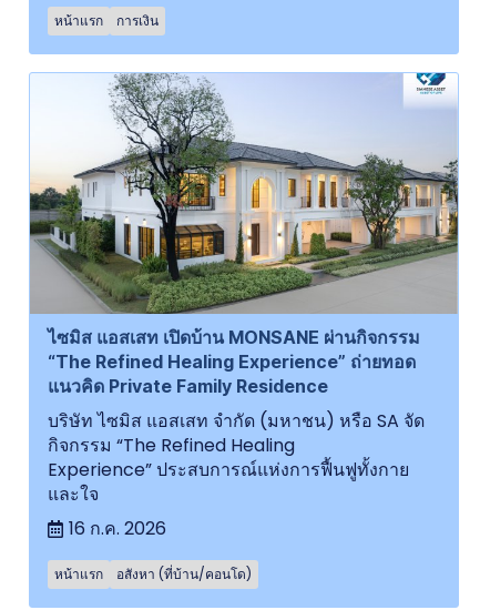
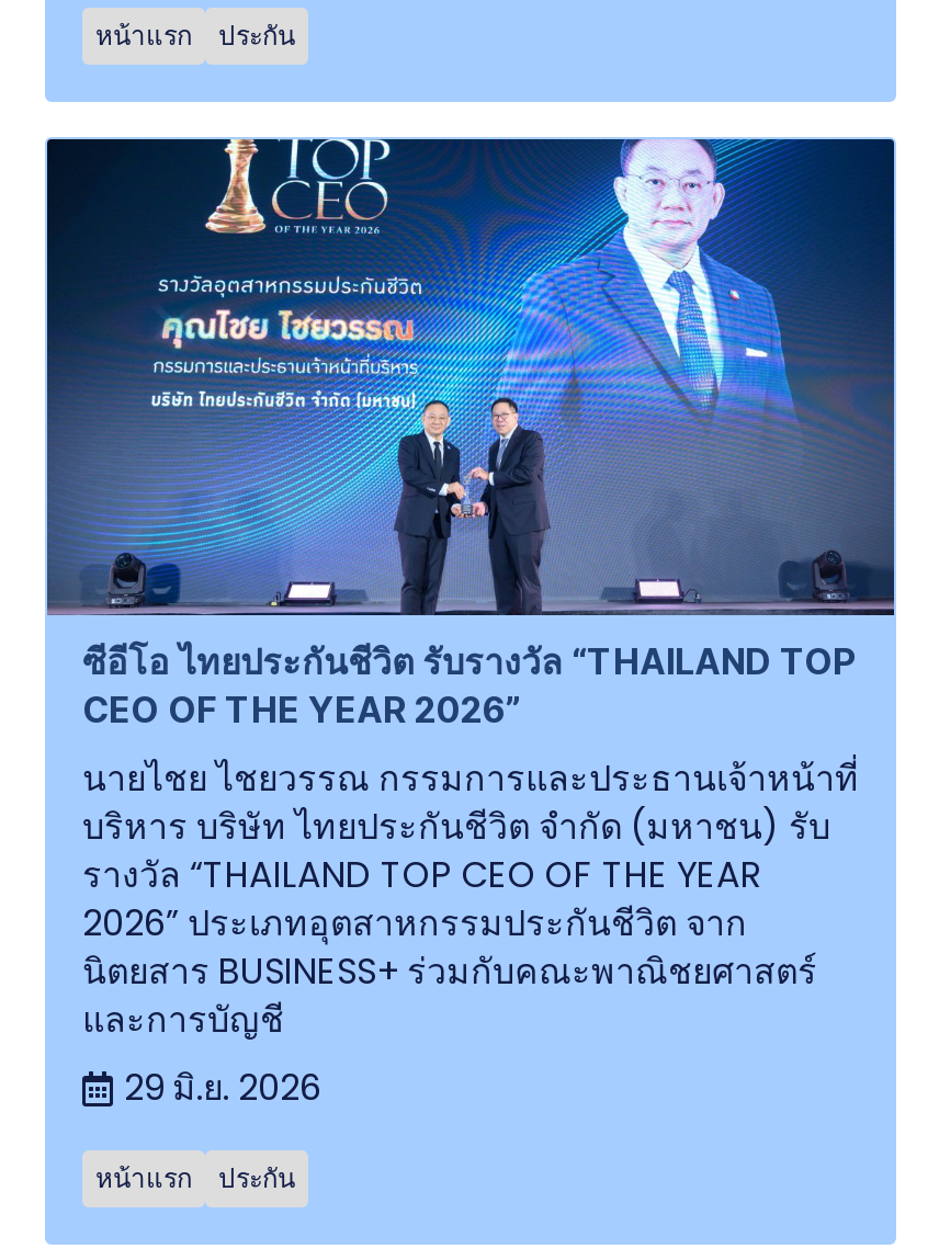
[116,11,159,30] การเงิน -> [218,17,295,54] ประกัน
[29,72,459,541] [image] | ไซมิส แอสเสท เปิดบ้าน MONSANE ผ่านกิจกรรม | “The Refined Healing Experience” ถ่ายทอด | แนวคิด Private Family Residence | บริษัท ไซมิส แอสเสท จำกัด (มหาชน) หรือ SA จัด | กิจกรรม “The Refined Healing | Experience” ประสบการณ์แห่งการฟื้นฟูทั้งกาย | และใจ | 16 ก.ค. 2026 -> [45,136,896,1114] [image] | ซีอีโอ ไทยประกันชีวิต รับรางวัล “THAILAND TOP | CEO OF THE YEAR 2026” | นายไชย ไชยวรรณ กรรมการและประธานเจ้าหน้าที่ | บริหาร บริษัท ไทยประกันชีวิต จำกัด (มหาชน) รับ | รางวัล “THAILAND TOP CEO OF THE YEAR | 2026” ประเภทอุตสาหกรรมประกันชีวิต จาก | นิตยสาร BUSINESS+ ร่วมกับคณะพาณิชยศาสตร์ | และการบัญชี | 29 มิ.ย. 2026
[116,564,252,583] อสังหา (ที่บ้าน/คอนโด) -> [218,1160,295,1197] ประกัน

